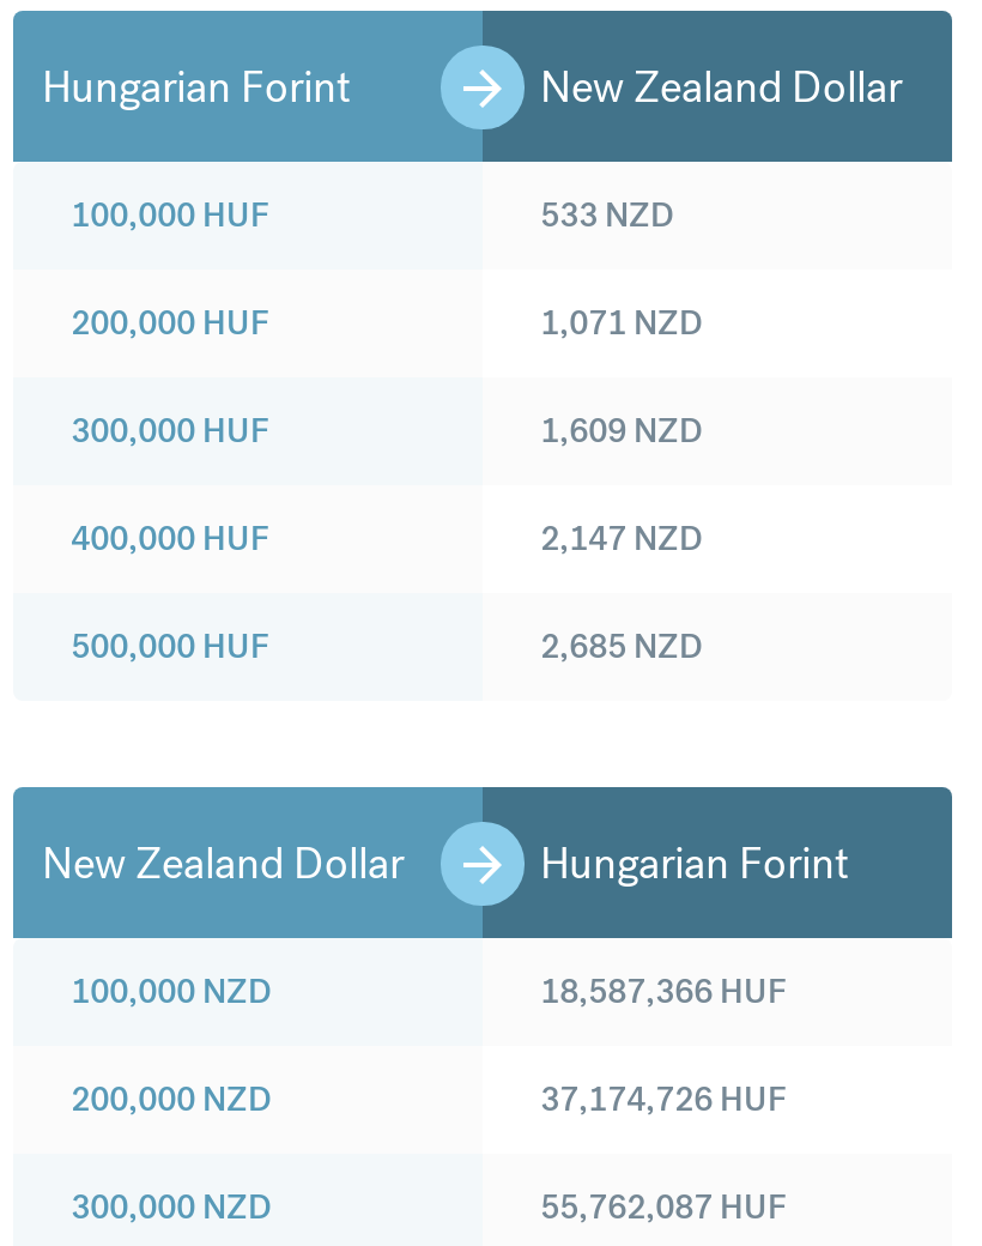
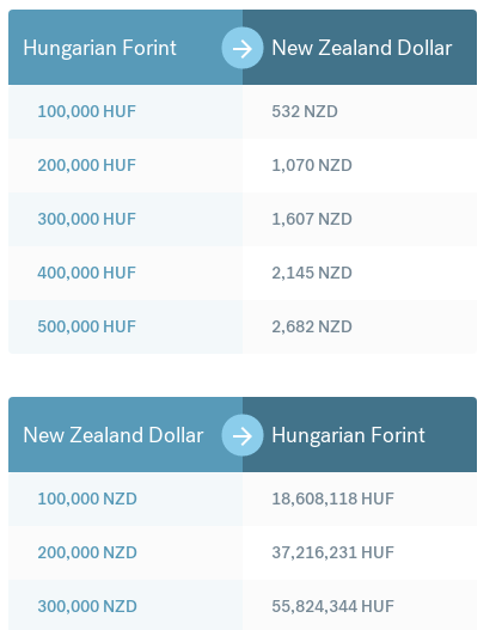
[540,193,674,237] 533 NZD -> [271,101,338,122] 532 NZD
[540,301,703,344] 1,071 NZD -> [271,154,353,176] 1,070 NZD
[540,409,703,452] 1,609 NZD -> [271,208,353,230] 1,607 NZD
[540,517,703,560] 2,147 NZD -> [271,262,353,284] 2,145 NZD
[540,625,703,668] 2,685 NZD -> [271,316,353,337] 2,682 NZD
[540,970,787,1013] 18,587,366 HUF -> [271,488,394,509] 18,608,118 HUF
[540,1078,787,1121] 37,174,726 HUF -> [271,542,394,563] 37,216,231 HUF
[540,1185,787,1229] 55,762,087 HUF -> [271,596,394,617] 55,824,344 HUF

